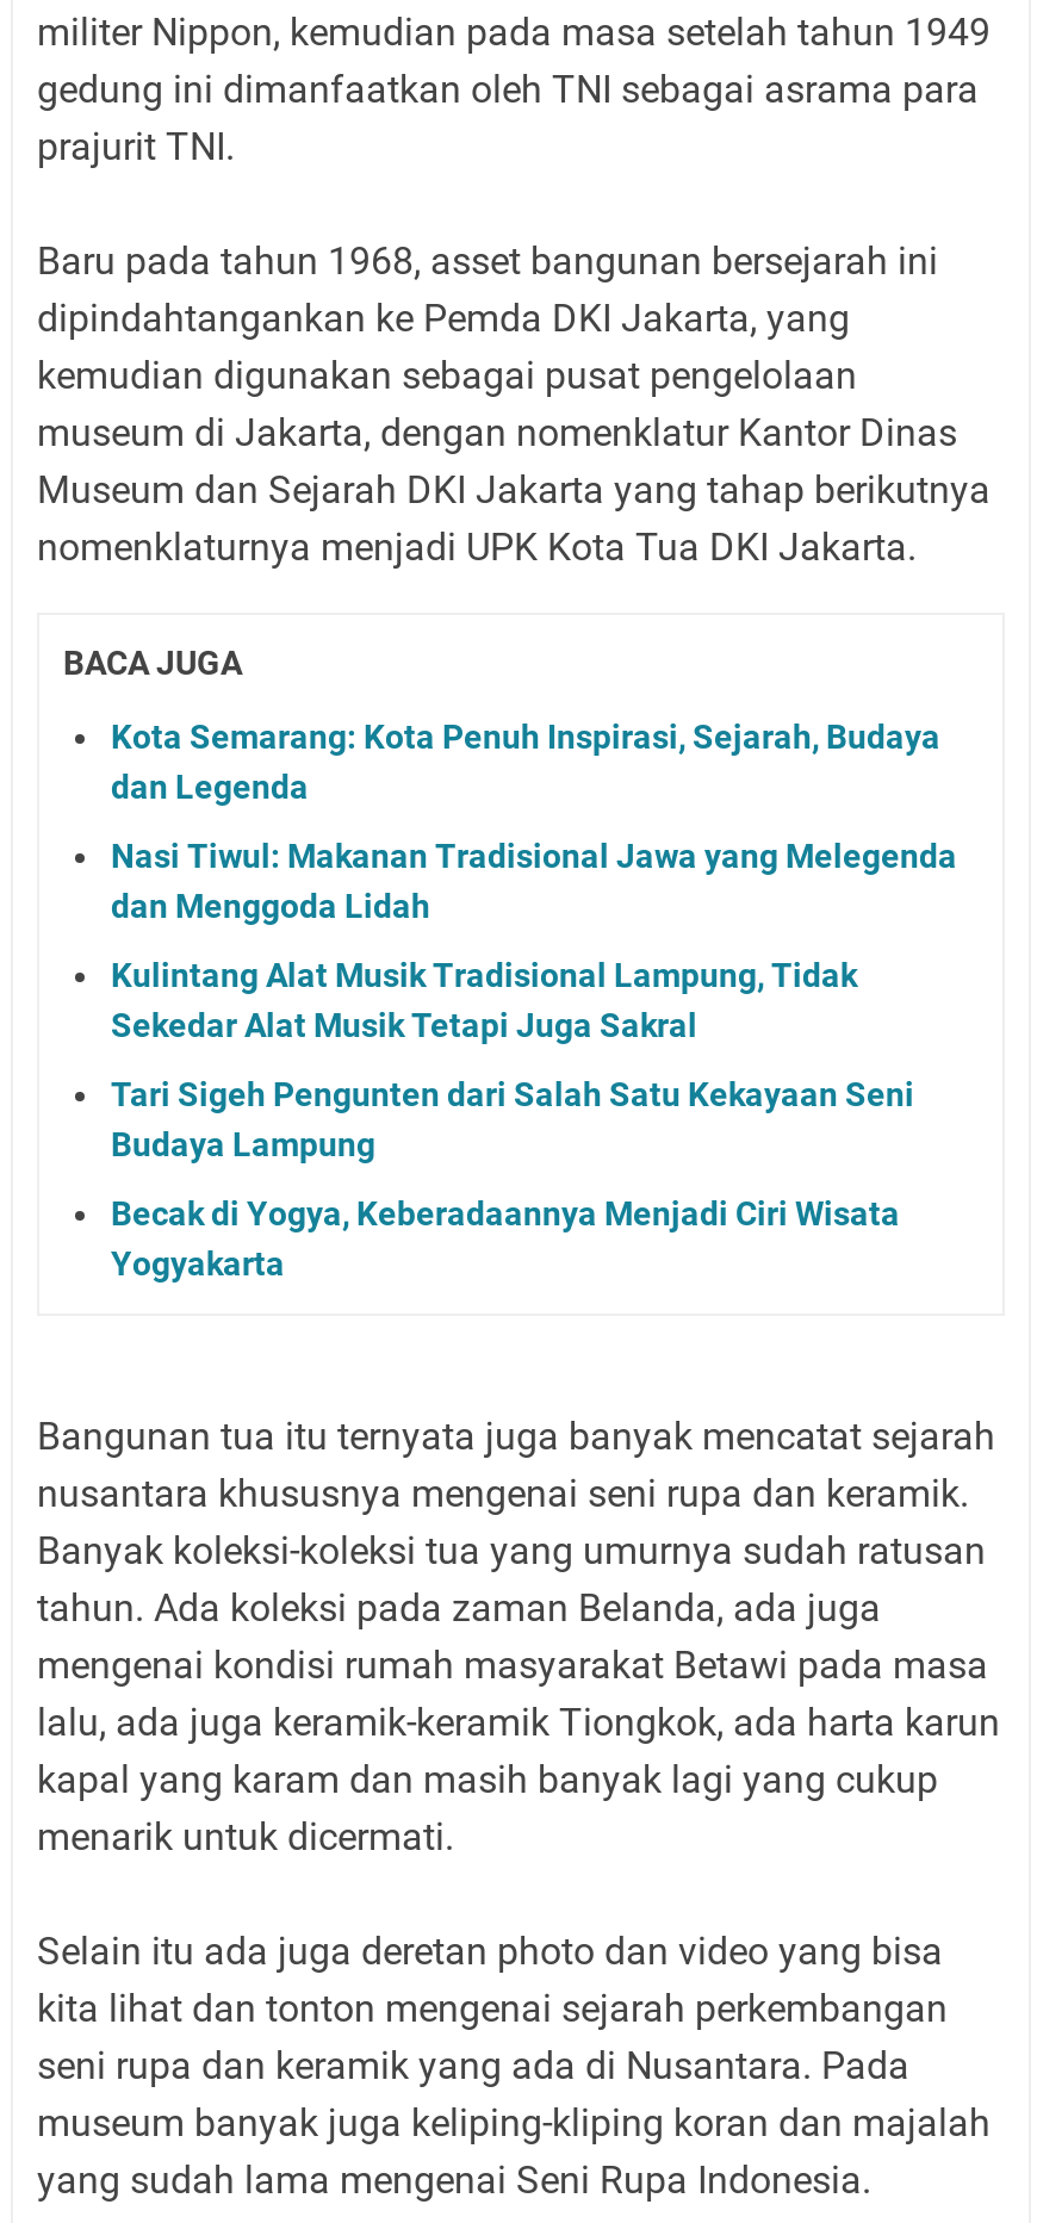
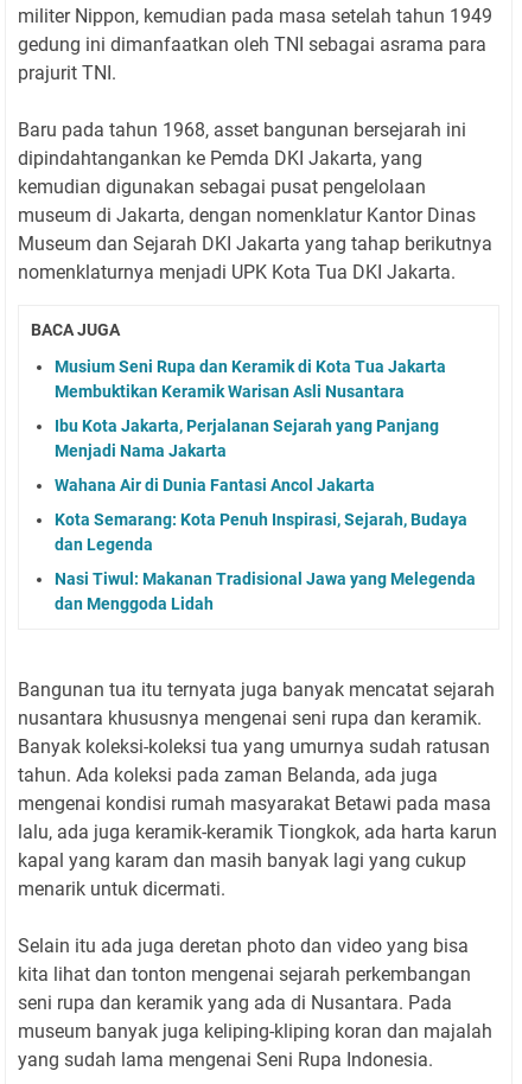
none -> [55,357,446,494] Musium Seni Rupa dan Keramik di Kota Tua Jakarta | Membuktikan Keramik Warisan Asli Nusantara | Ibu Kota Jakarta, Perjalanan Sejarah yang Panjang | Menjadi Nama Jakarta | Wahana Air di Dunia Fantasi Ancol Jakarta
moved [111,717,957,924] -> [55,510,476,613]: Kota Semarang: Kota Penuh Inspirasi, Sejarah, Budaya | dan Legenda | Nasi Tiwul: Makanan Tradisional Jawa yang Melegenda | dan Menggoda Lidah
[111,955,914,1282] Kulintang Alat Musik Tradisional Lampung, Tidak | Sekedar Alat Musik Tetapi Juga Sakral | Tari Sigeh Pengunten dari Salah Satu Kekayaan Seni | Budaya Lampung | Becak di Yogya, Keberadaannya Menjadi Ciri Wisata | Yogyakarta -> none

